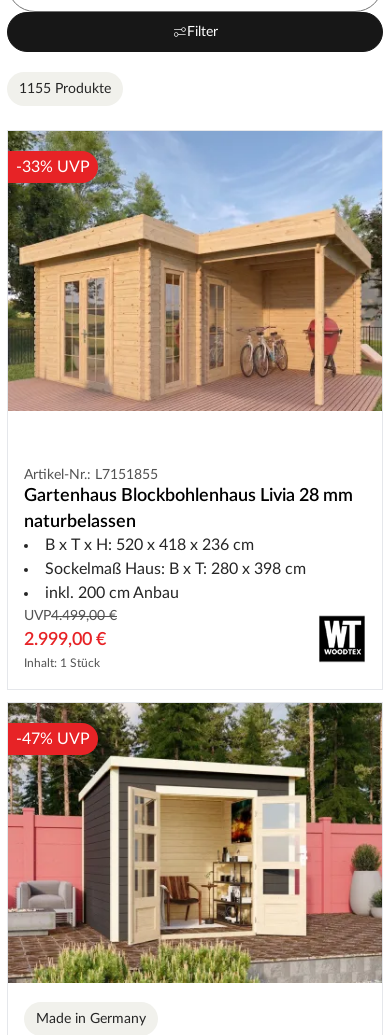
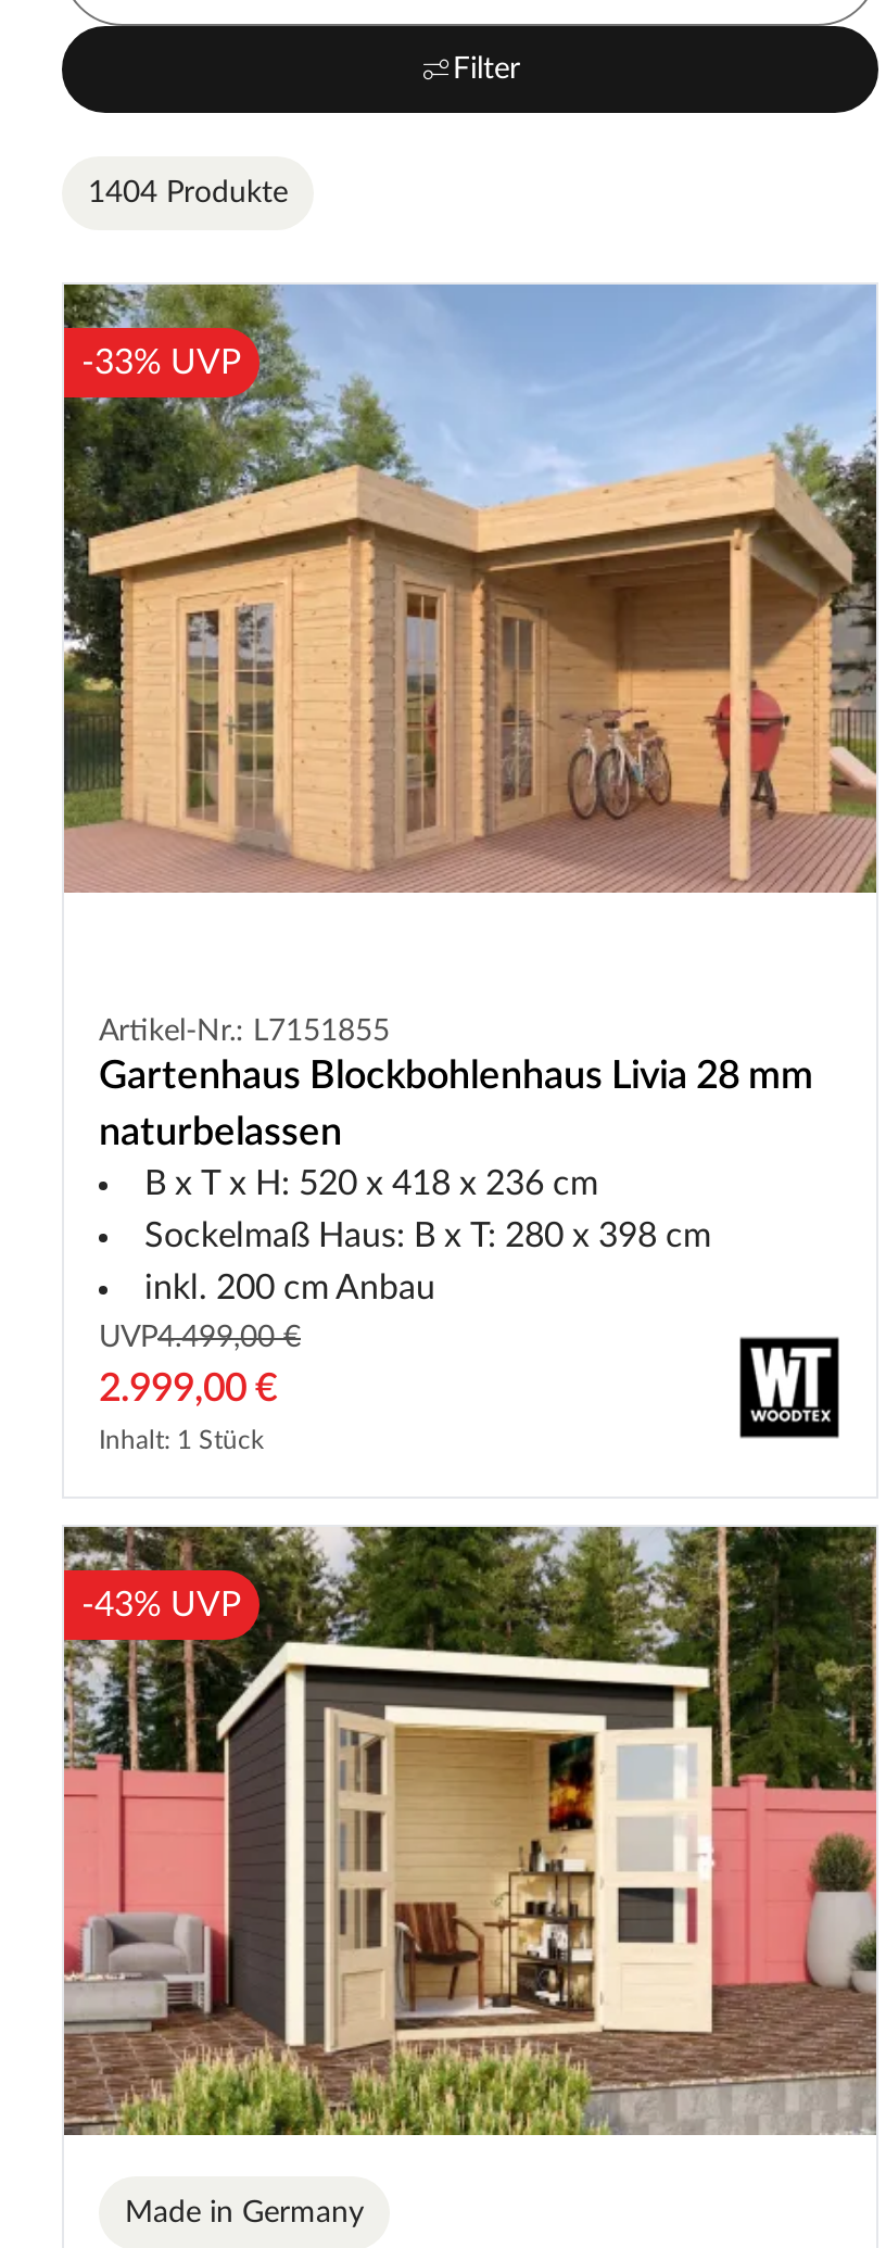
[19,81,111,95] 1155 Produkte -> [88,177,288,207] 1404 Produkte
[16,731,90,747] -47% UVP -> [81,1588,242,1622] -43% UVP

